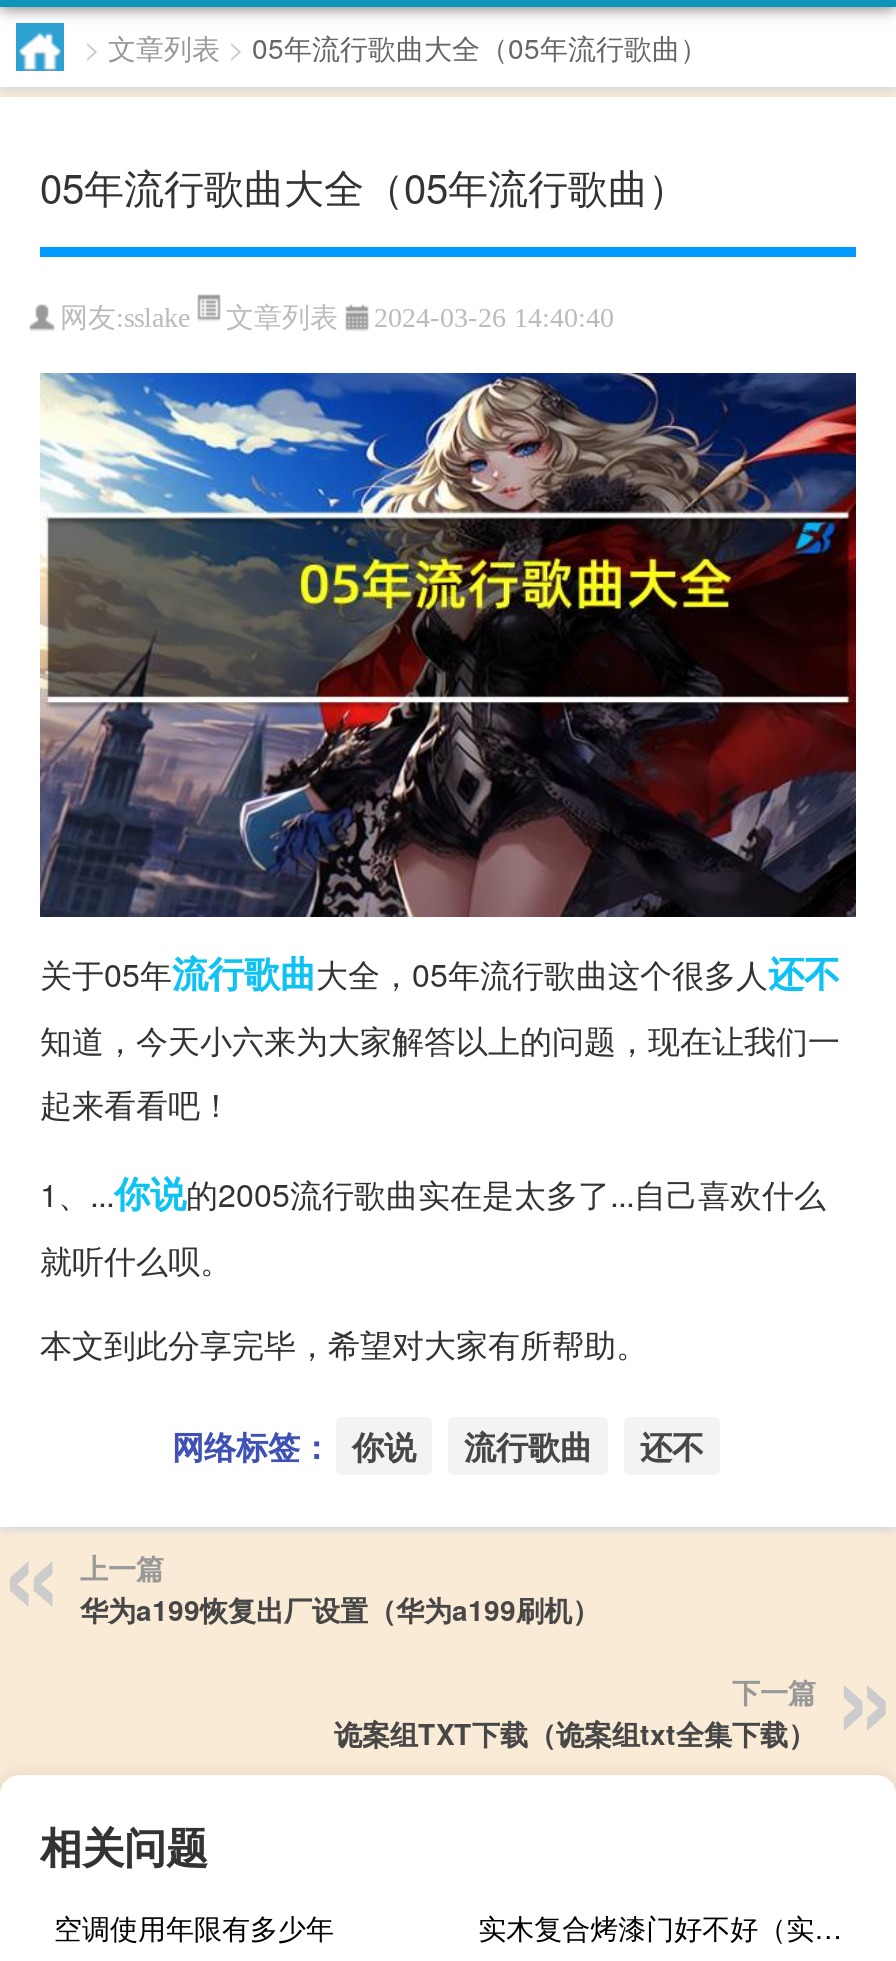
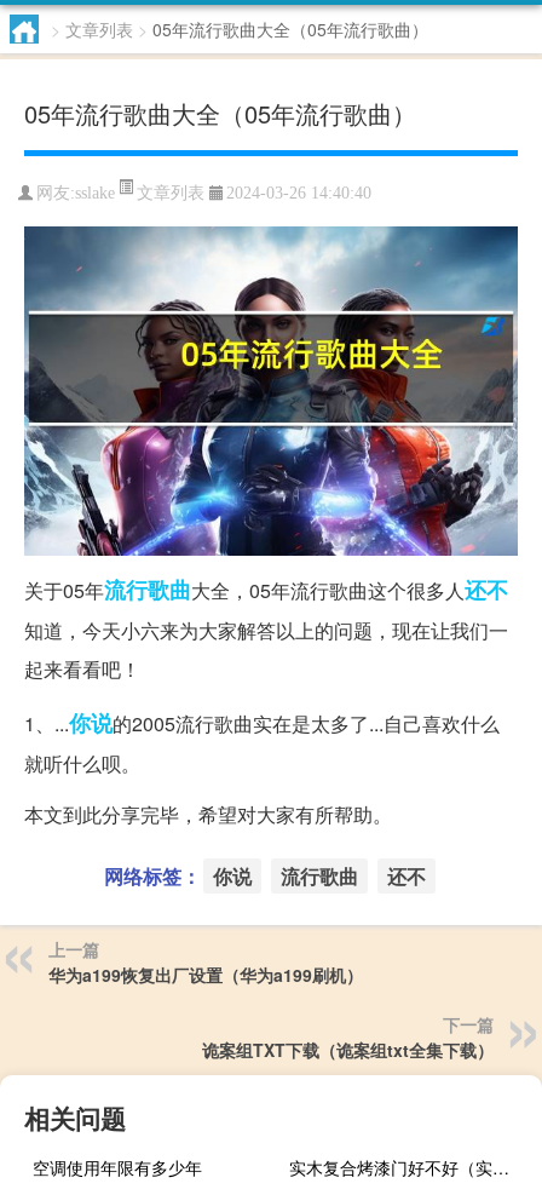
[38,371,858,919] [image] -> [23,225,519,557] [image]

